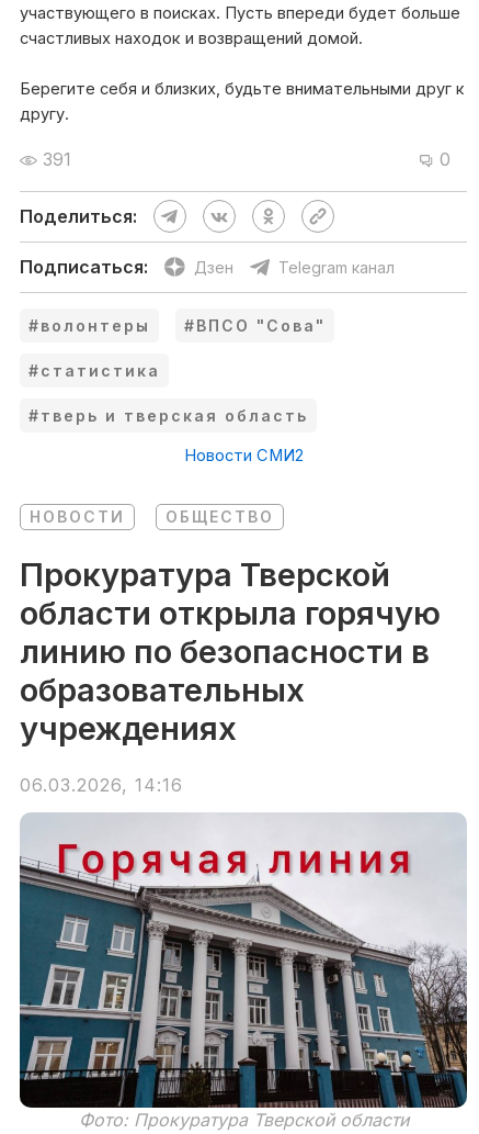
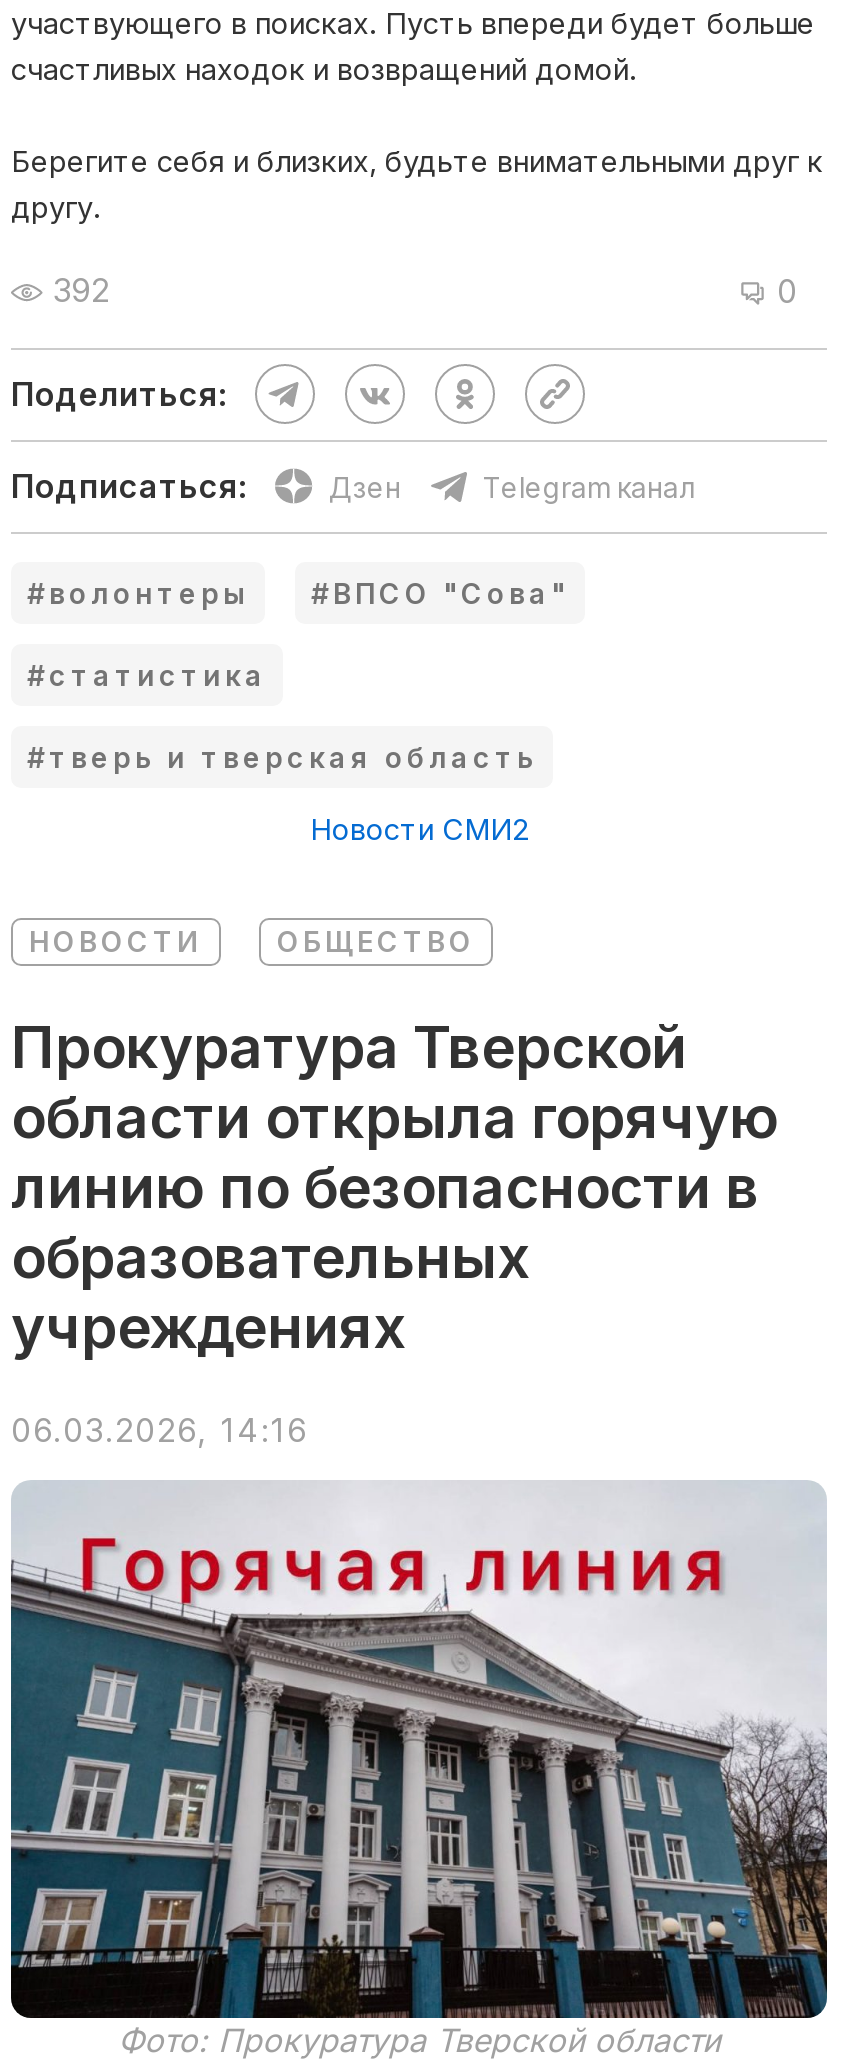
[37,148,71,170] 391 -> [43,270,109,310] 392

